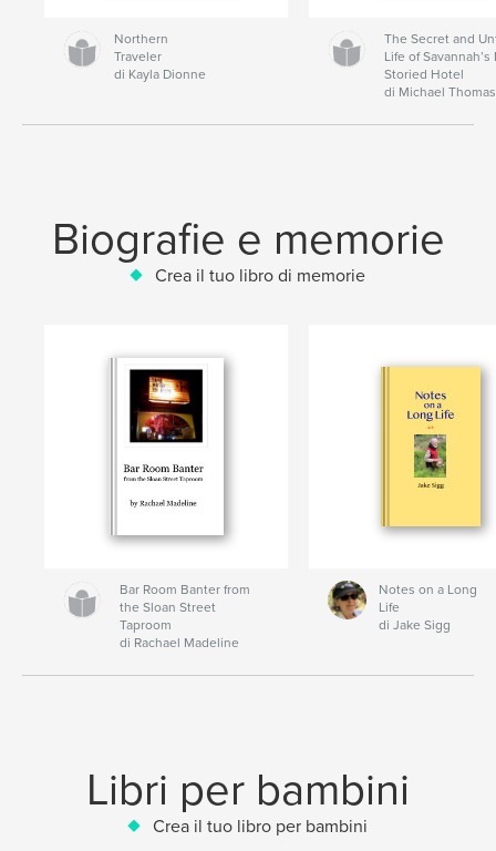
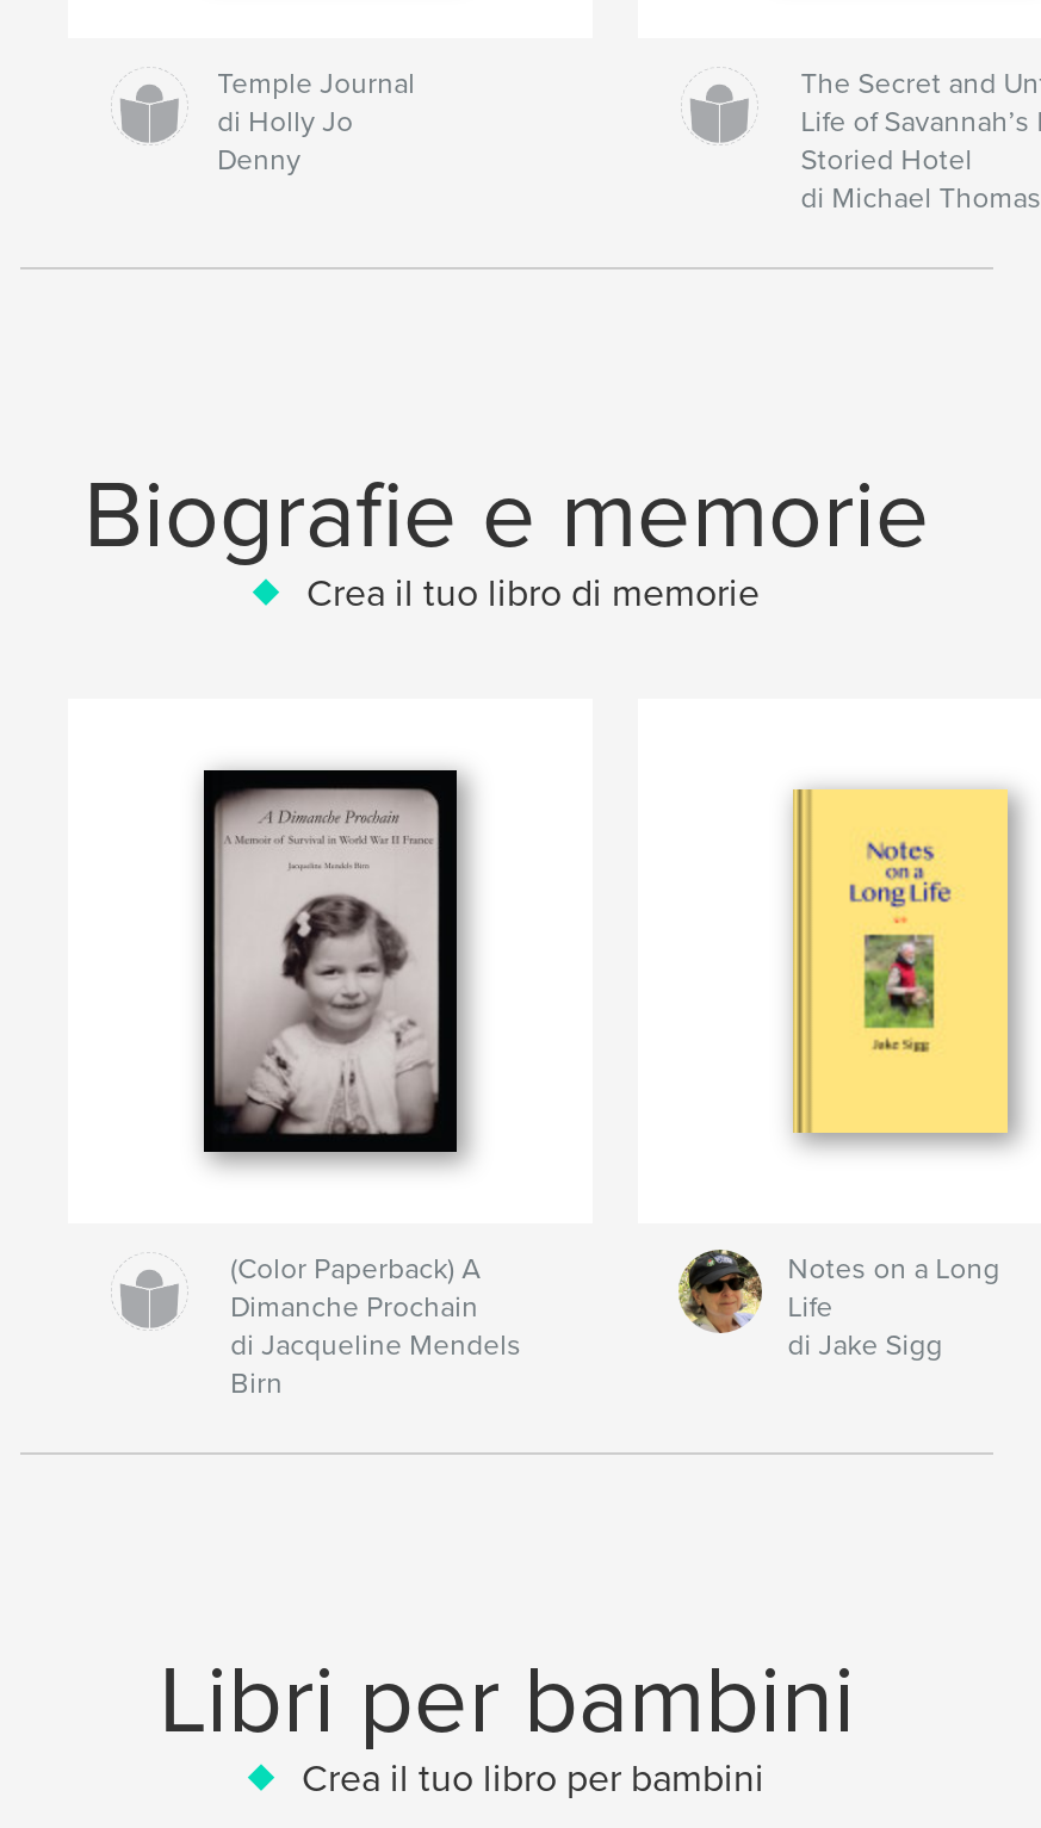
[114,31,205,82] Northern | Traveler | di Kayla Dionne -> [217,66,415,176] Temple Journal | di Holly Jo | Denny
[107,358,225,536] [image] -> [202,768,459,1154] [image]
[120,582,250,650] Bar Room Banter from | the Sloan Street | Taproom | di Rachael Madeline -> [231,1252,522,1400] (Color Paperback) A | Dimanche Prochain | di Jacqueline Mendels | Birn

